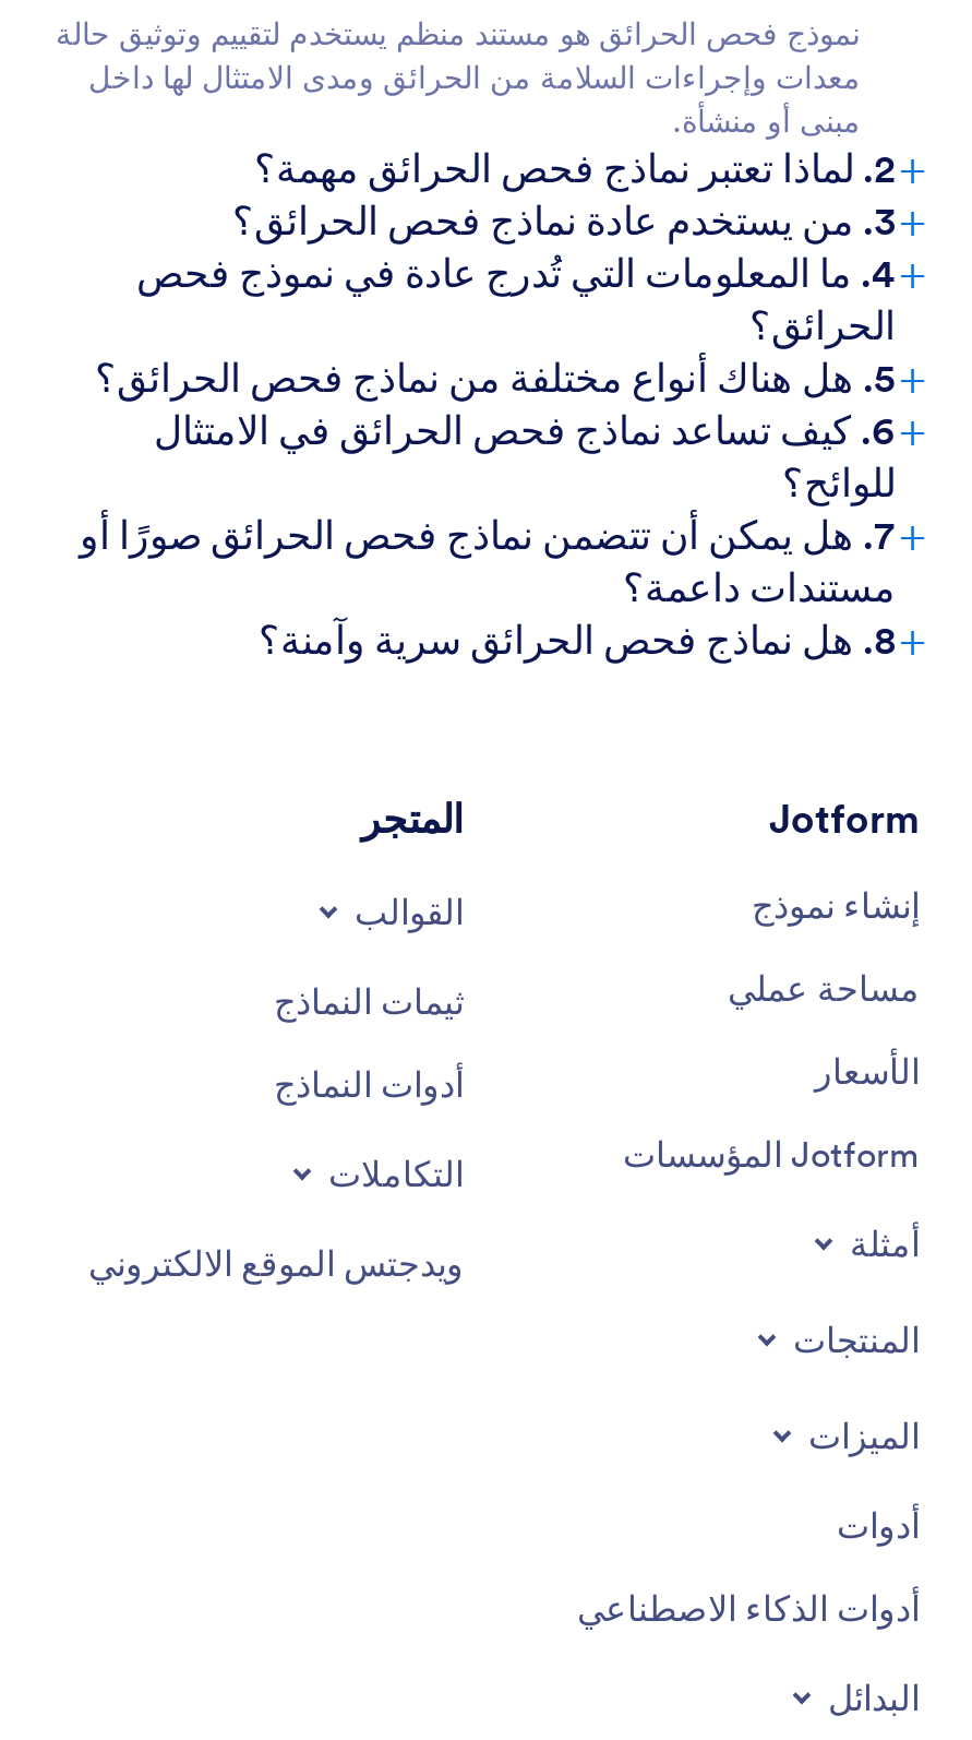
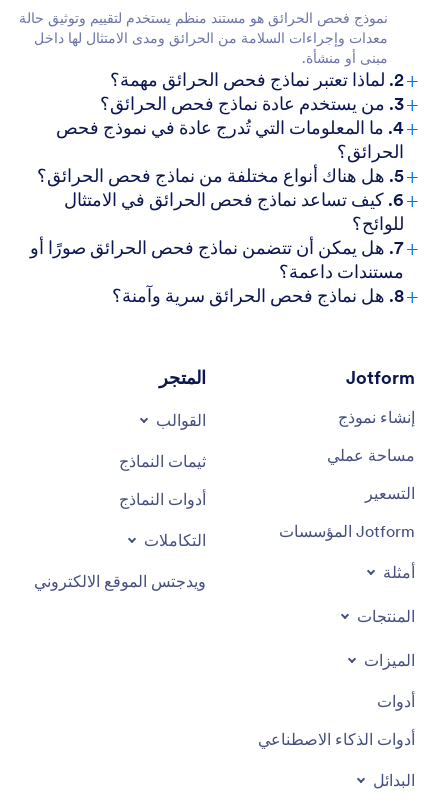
[815,1049,920,1093] الأسعار -> [365,483,415,503] التسعير

